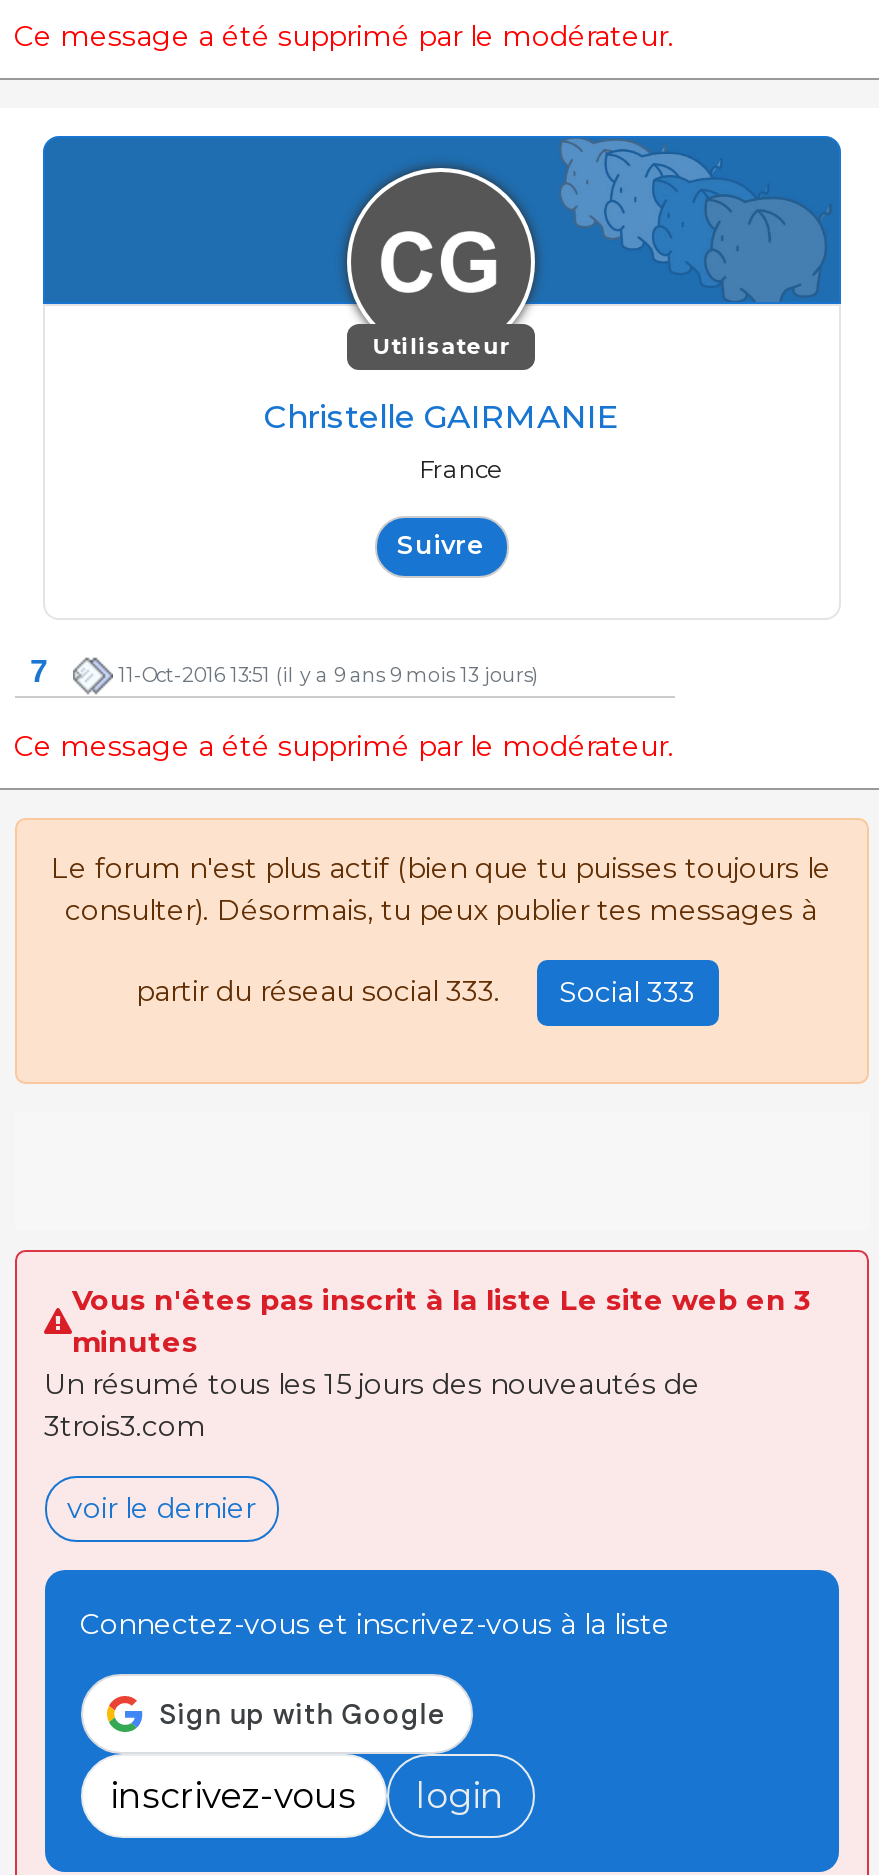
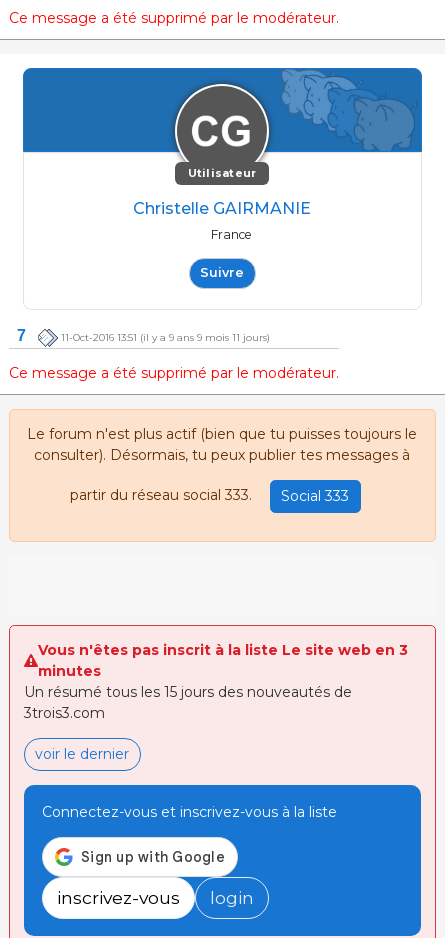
[118,663,538,685] 11-Oct-2016 13:51 (il y a 9 ans 9 mois 13 jours) -> [60,331,269,342] 11-Oct-2016 13:51 (il y a 9 ans 9 mois 11 jours)

